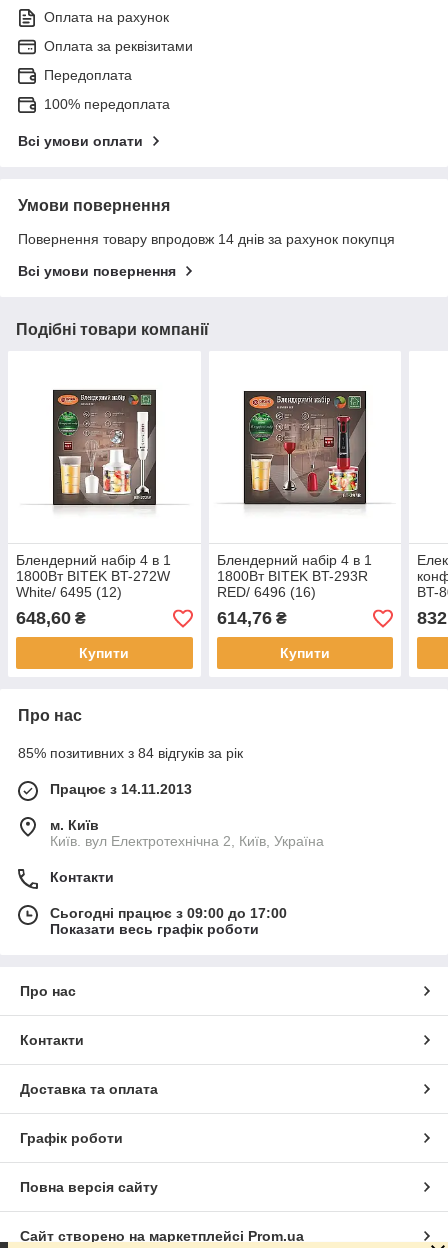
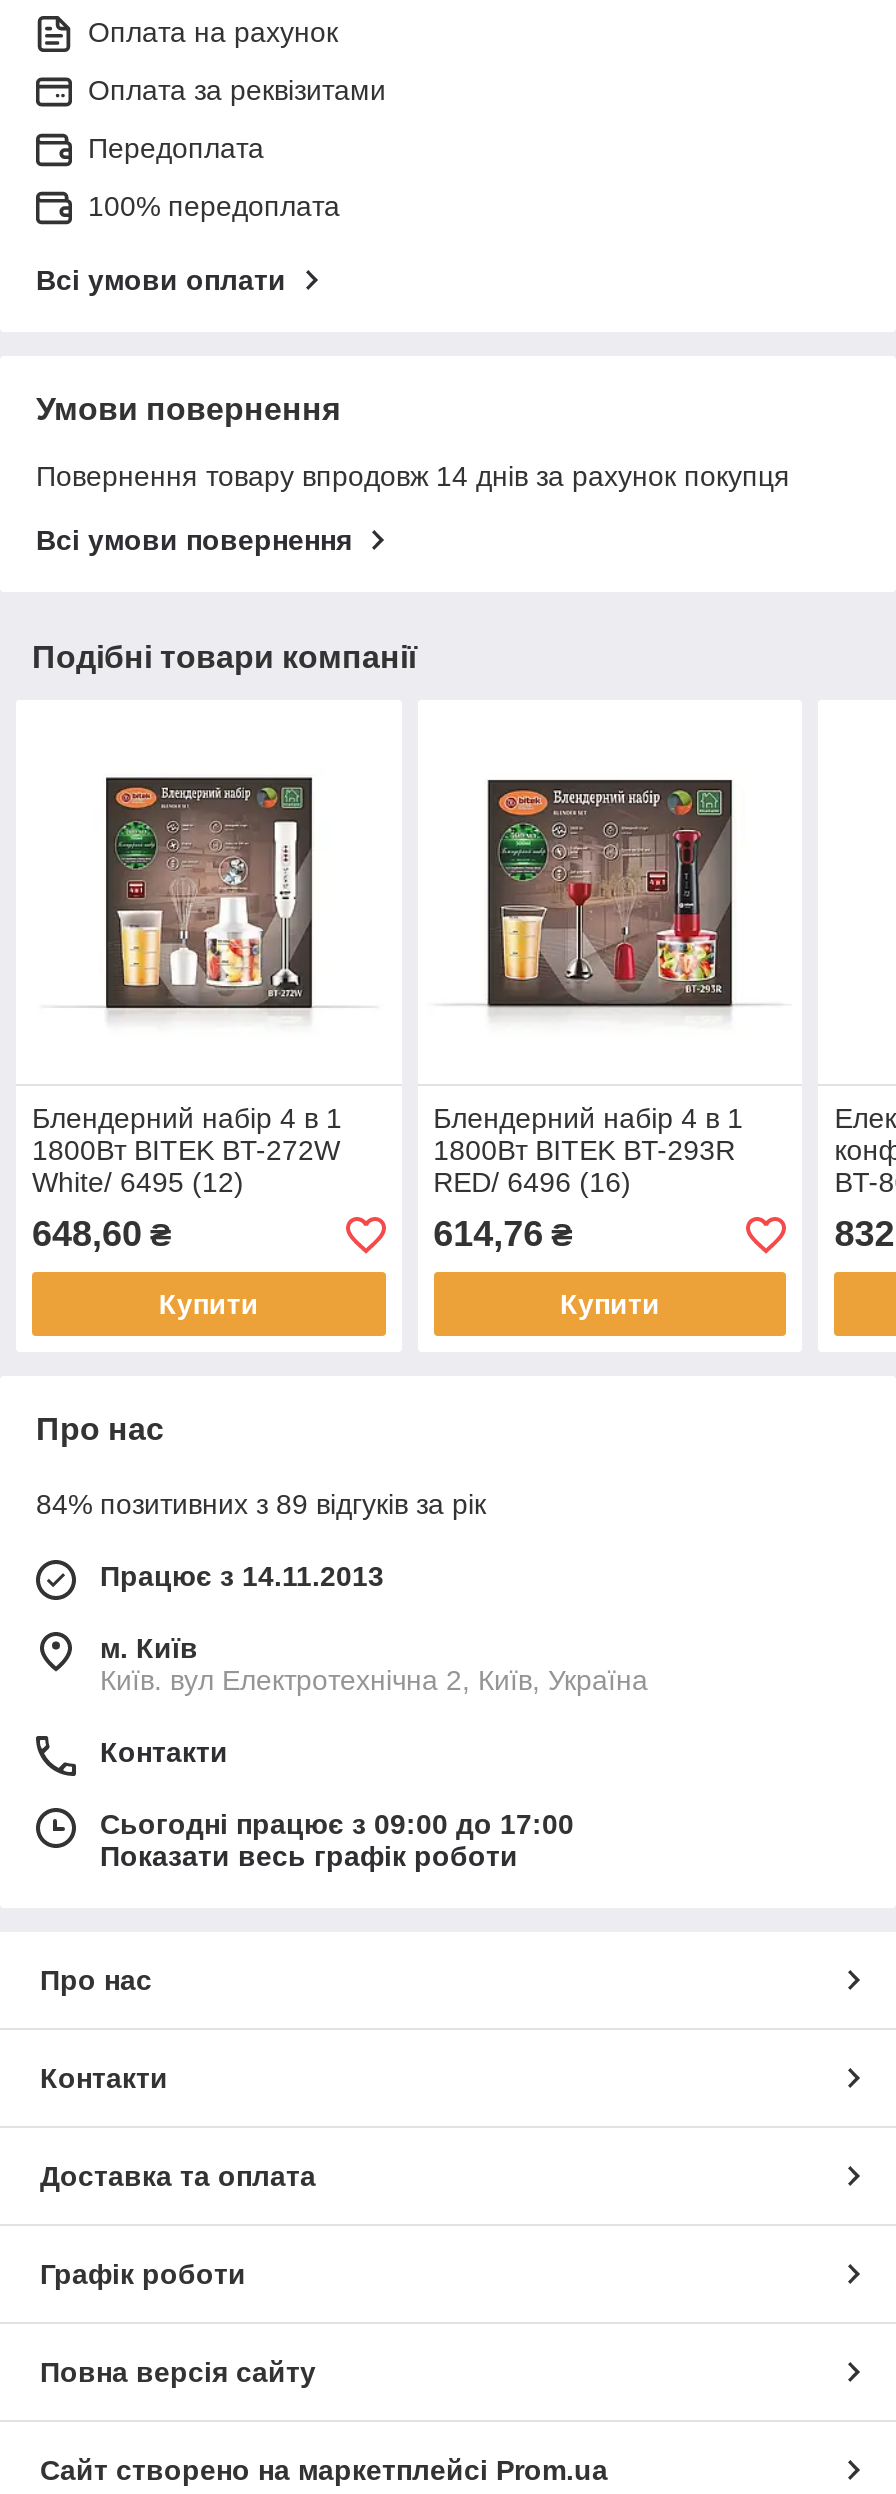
[18,745,243,761] 85% позитивних з 84 відгуків за рік -> [36,1489,486,1521] 84% позитивних з 89 відгуків за рік

